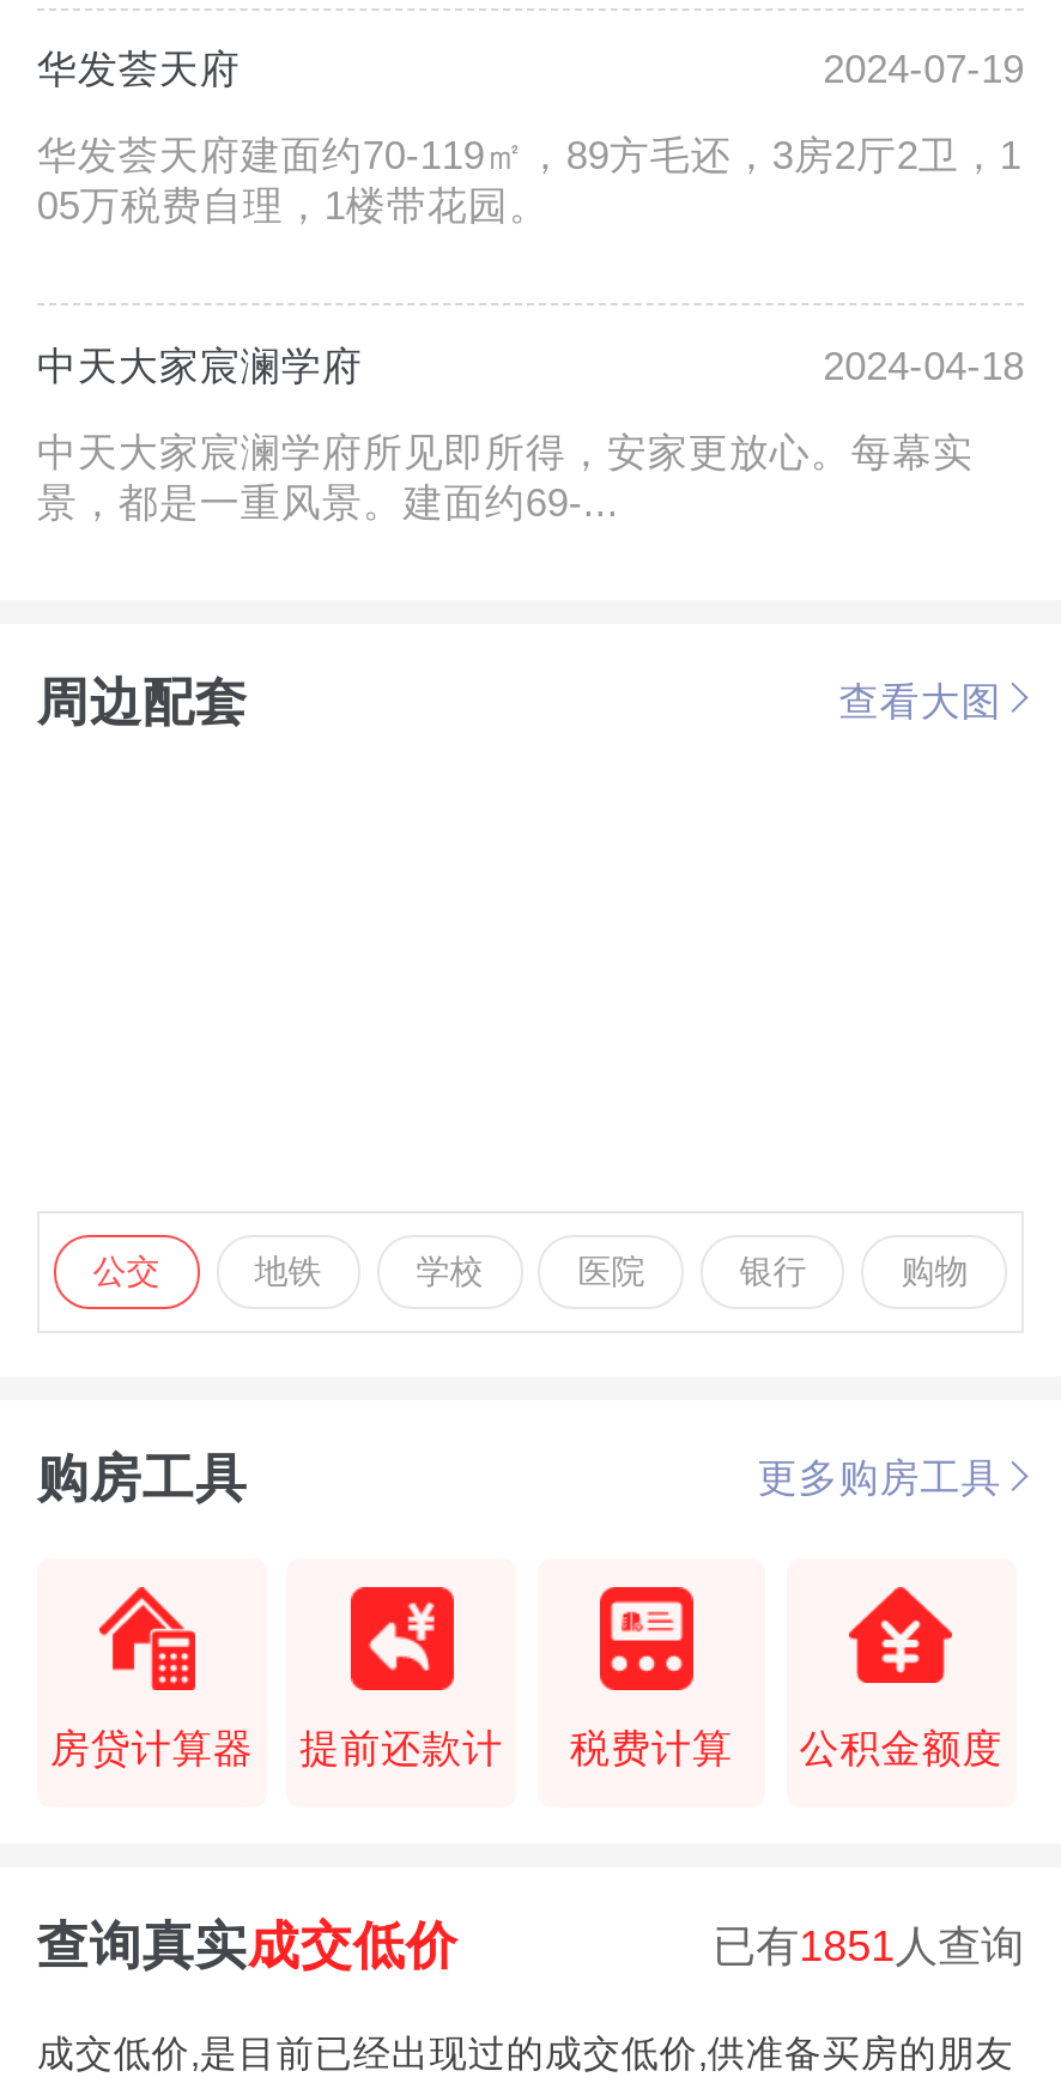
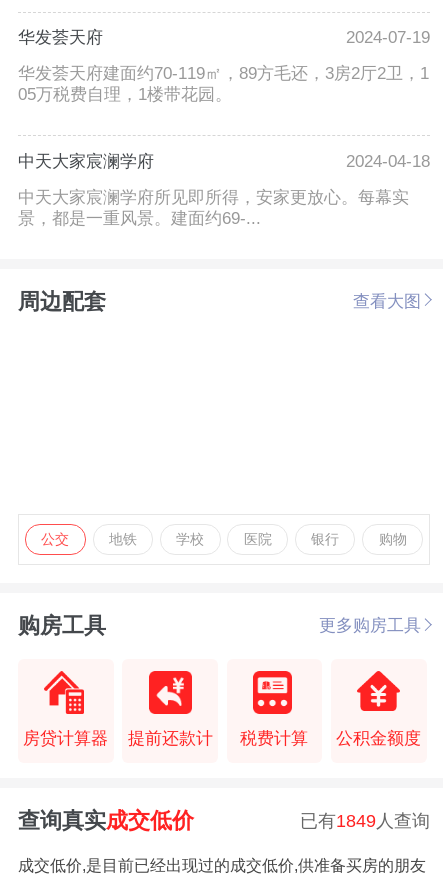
[713,1922,1024,1970] 已有1851人查询 -> [300,811,430,831] 已有1849人查询

